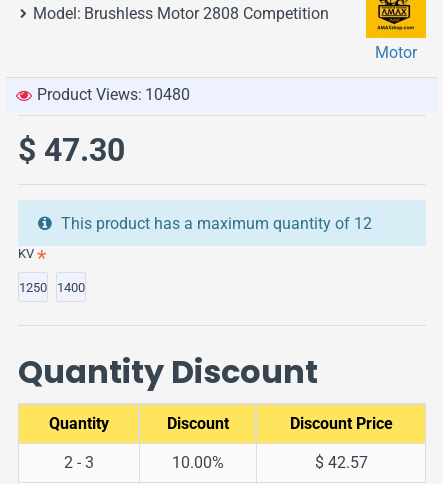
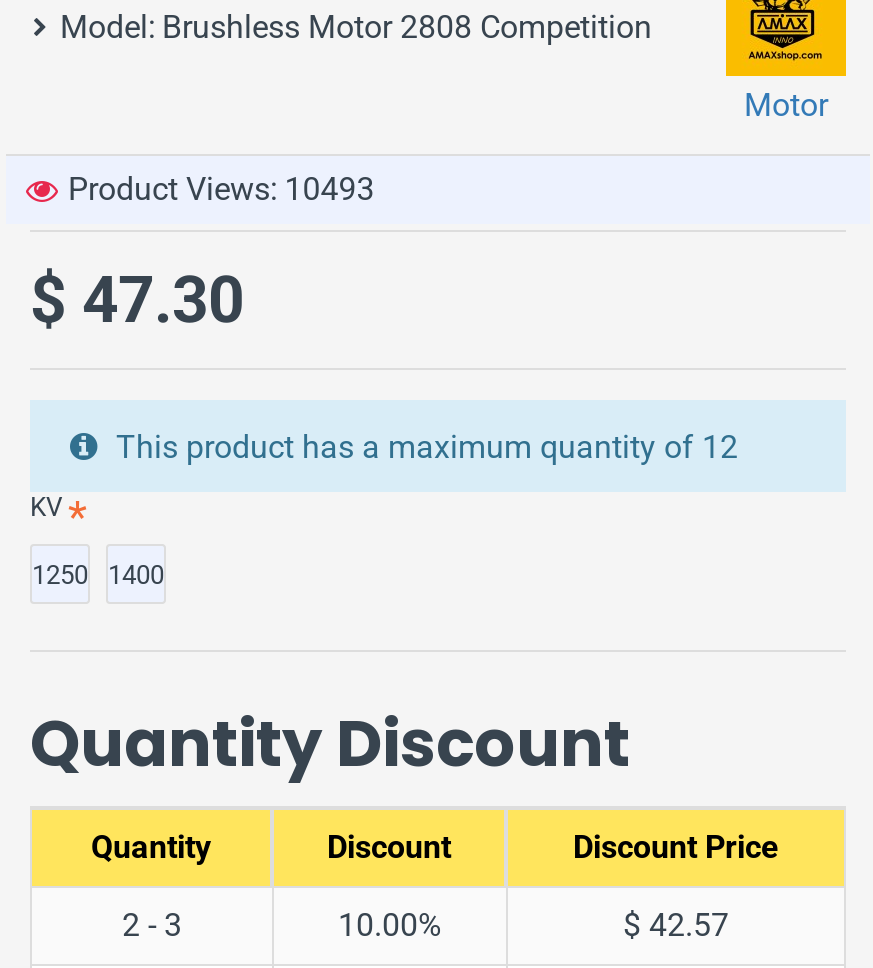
[37,85,190,104] Product Views: 10480 -> [68,170,374,208] Product Views: 10493

